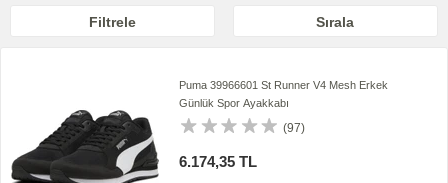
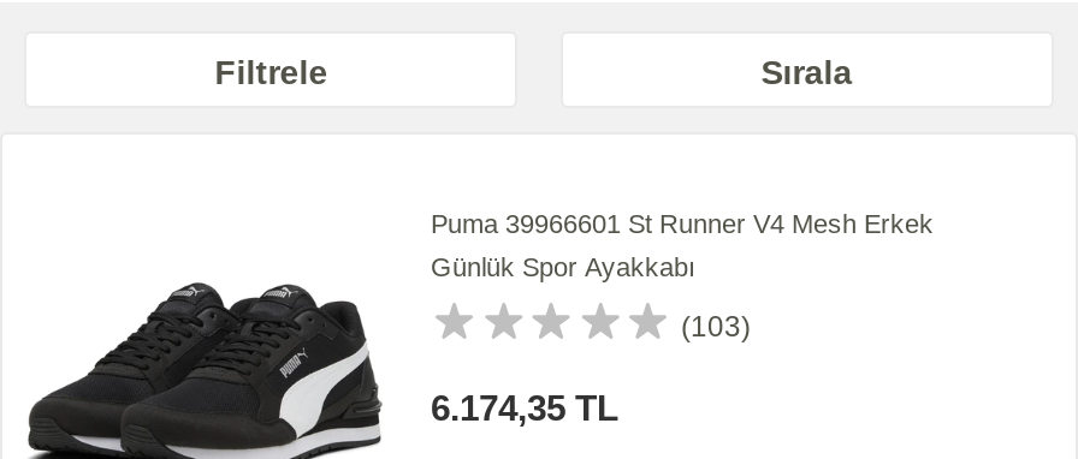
[283,121,305,135] (97) -> [681,310,751,344] (103)

